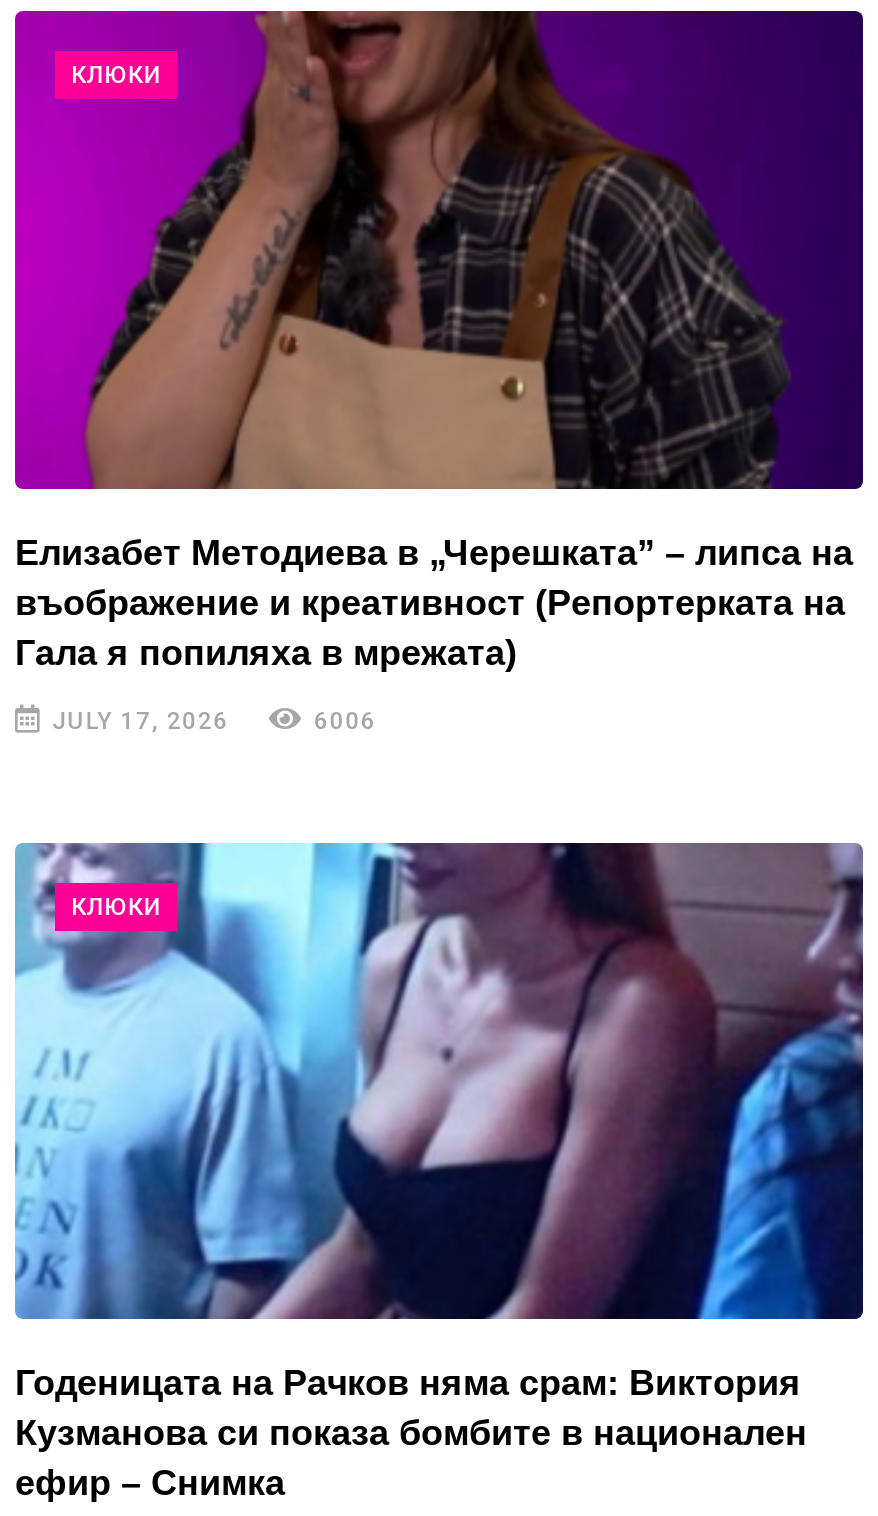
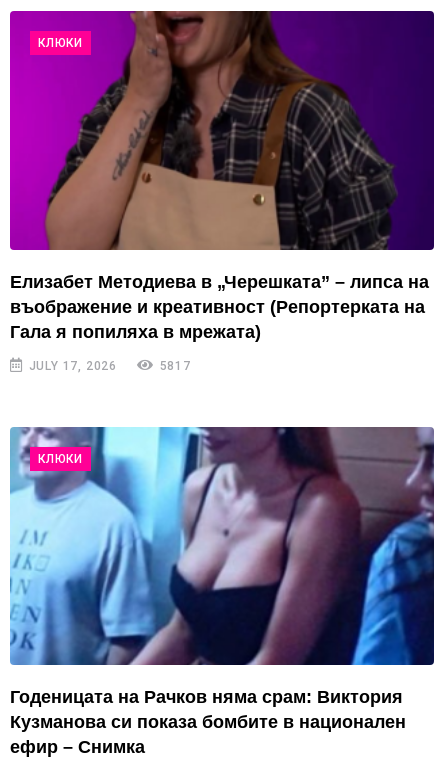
[307,707,377,735] 6006 -> [156,359,191,373] 5817

